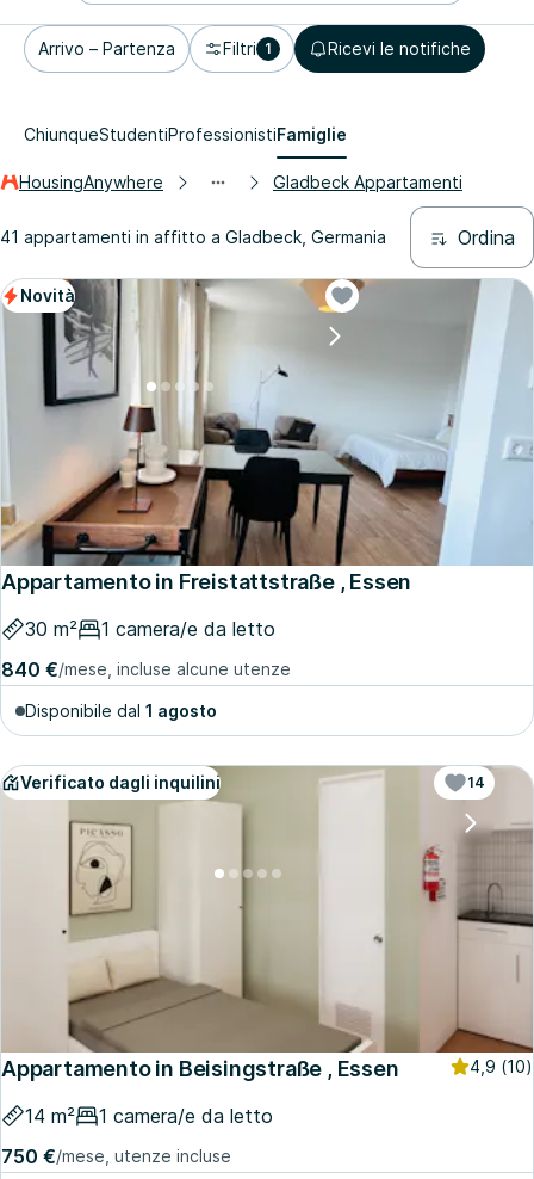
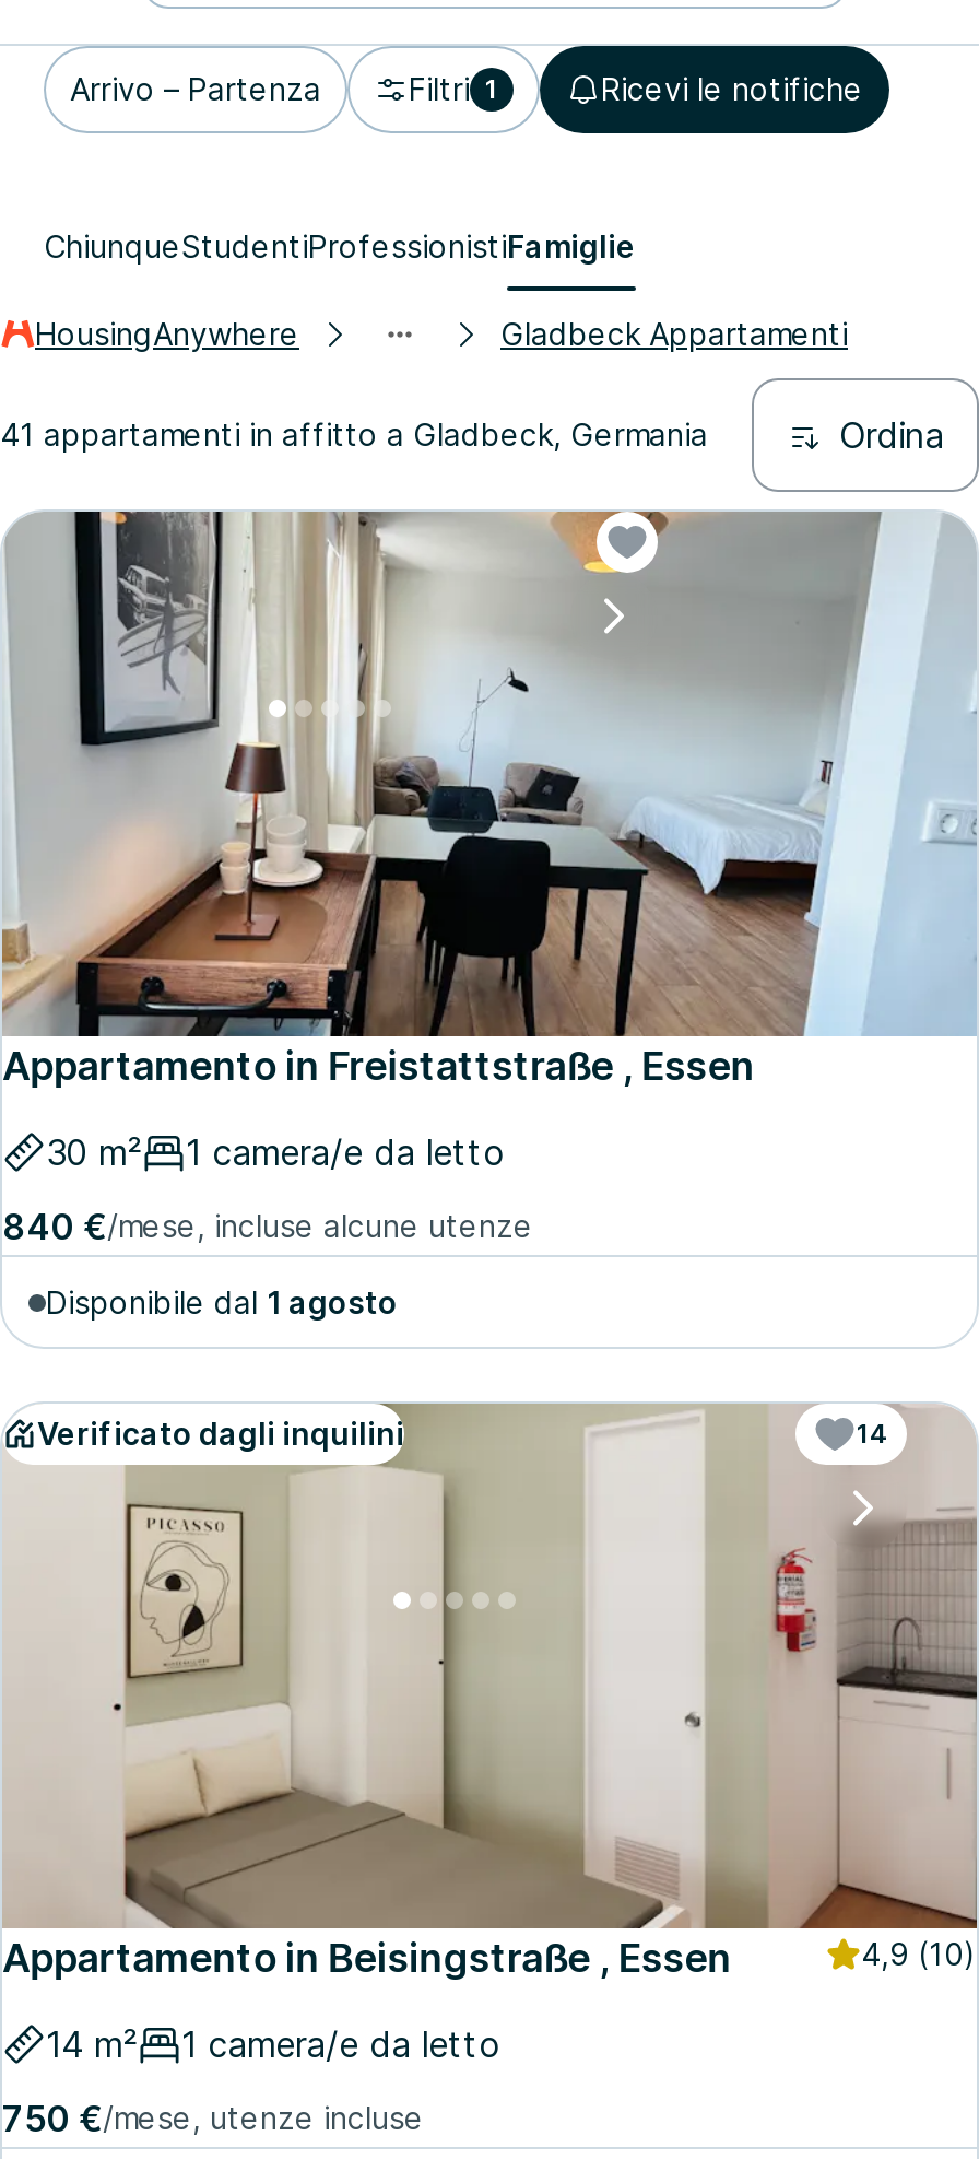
[20,285,75,305] Novità -> none

